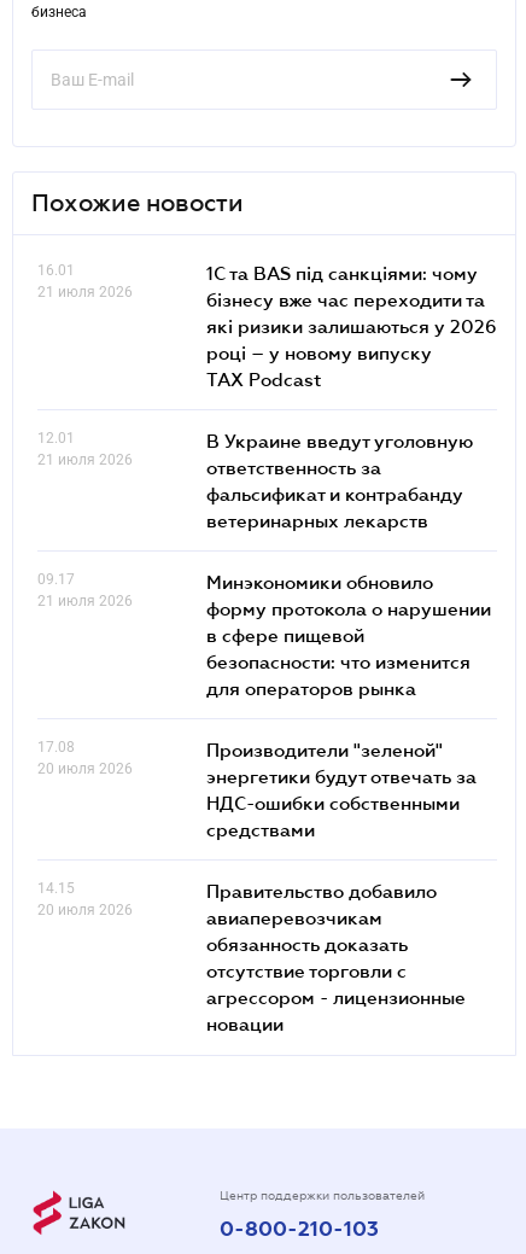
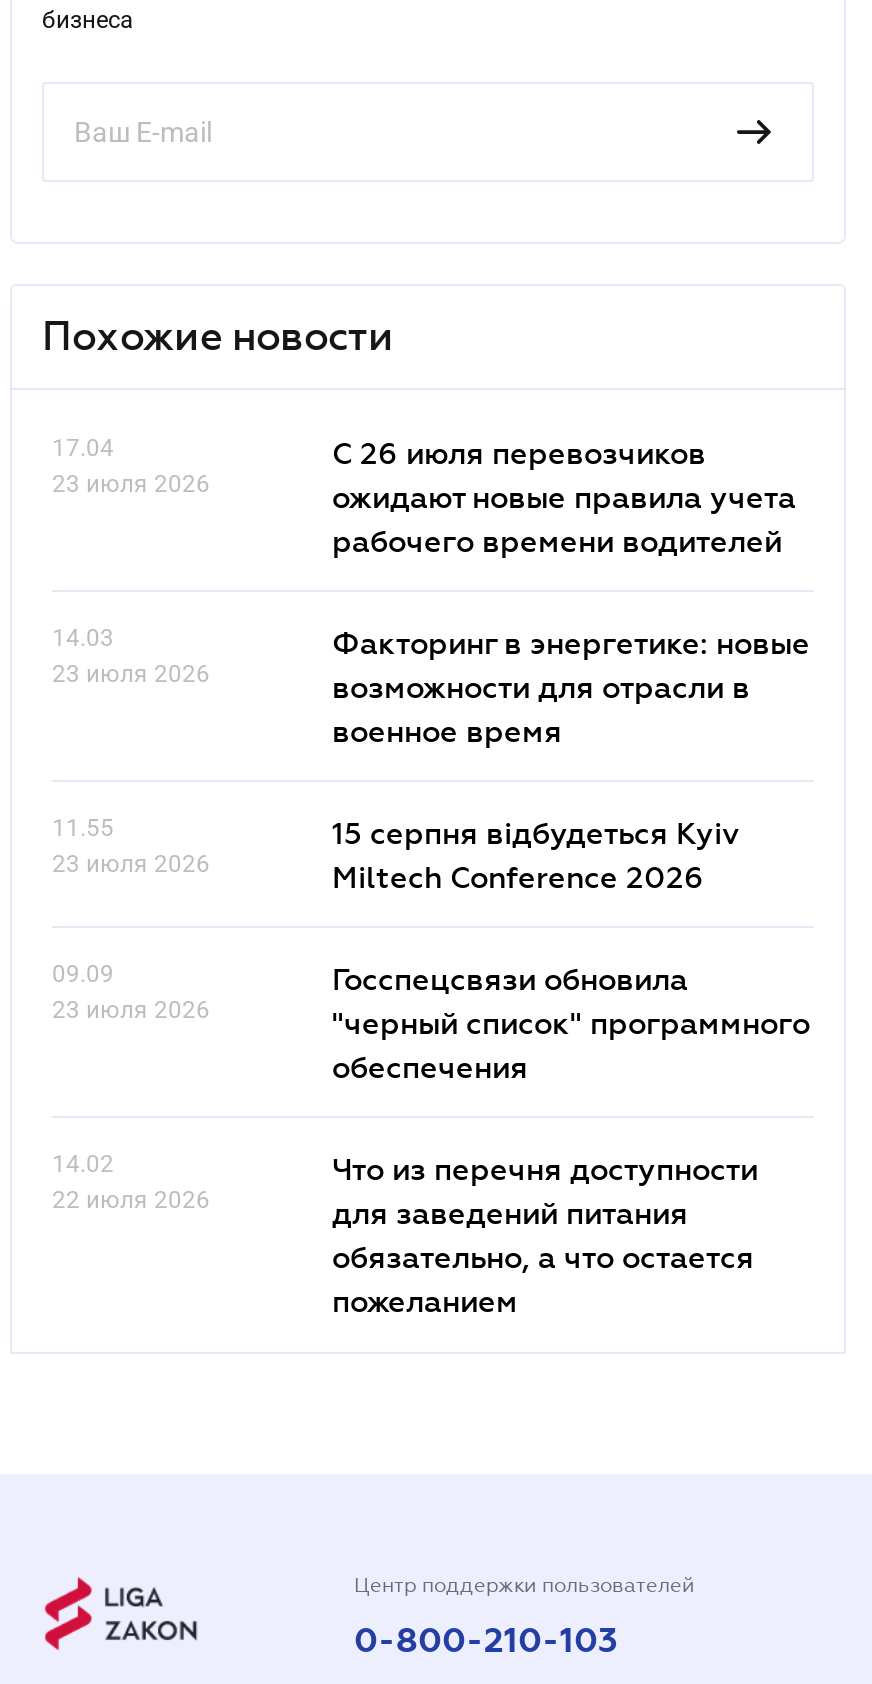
[37,262,133,300] 16.01 | 21 июля 2026 -> [52,433,210,497] 17.04 | 23 июля 2026
[206,262,497,389] 1С та BAS під санкціями: чому | бізнесу вже час переходити та | які ризики залишаються у 2026 | році – у новому випуску | TAX Podcast -> [332,433,796,557] С 26 июля перевозчиков | ожидают новые правила учета | рабочего времени водителей
[37,429,133,468] 12.01 | 21 июля 2026 -> [52,623,210,687] 14.03 | 23 июля 2026
[206,429,473,531] В Украине введут уголовную | ответственность за | фальсификат и контрабанду | ветеринарных лекарств -> [332,623,810,747] Факторинг в энергетике: новые | возможности для отрасли в | военное время
[37,571,133,609] 09.17 | 21 июля 2026 -> [52,813,210,877] 11.55 | 23 июля 2026
[206,571,491,698] Минэкономики обновило | форму протокола о нарушении | в сфере пищевой | безопасности: что изменится | для операторов рынка -> [332,813,740,893] 15 серпня відбудеться Kyiv | Miltech Conference 2026
[37,738,133,777] 17.08 | 20 июля 2026 -> [52,959,210,1023] 09.09 | 23 июля 2026
[206,738,477,840] Производители "зеленой" | энергетики будут отвечать за | НДС-ошибки собственными | средствами -> [332,959,810,1083] Госспецсвязи обновила | "черный список" программного | обеспечения
[37,879,133,918] 14.15 | 20 июля 2026 -> [52,1149,210,1213] 14.02 | 22 июля 2026
[206,879,466,1034] Правительство добавило | авиаперевозчикам | обязанность доказать | отсутствие торговли с | агрессором - лицензионные | новации -> [332,1149,758,1317] Что из перечня доступности | для заведений питания | обязательно, а что остается | пожеланием

